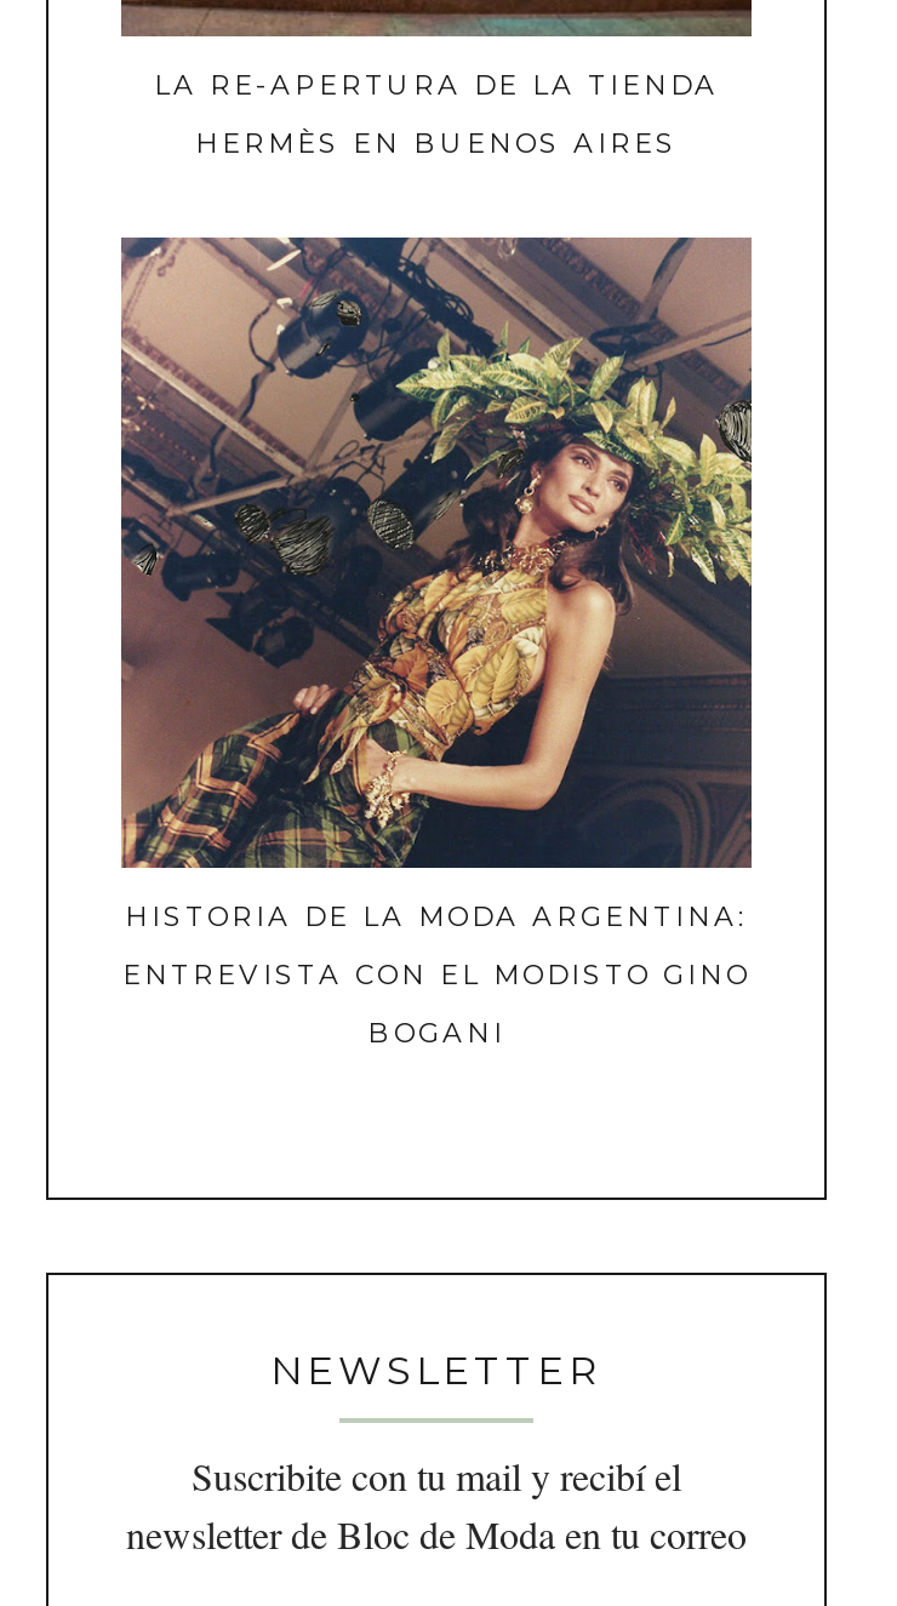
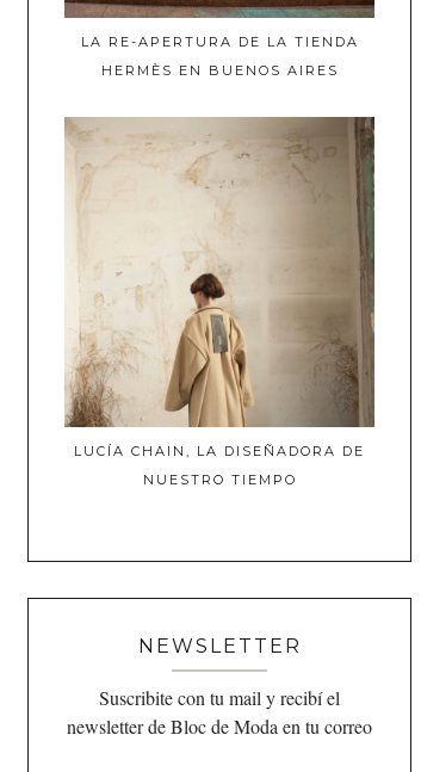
[119,235,754,1050] [image] | HISTORIA DE LA MODA ARGENTINA: | ENTREVISTA CON EL MODISTO GINO | BOGANI -> [64,116,376,488] [image] | LUCÍA CHAIN, LA DISEÑADORA DE | NUESTRO TIEMPO

